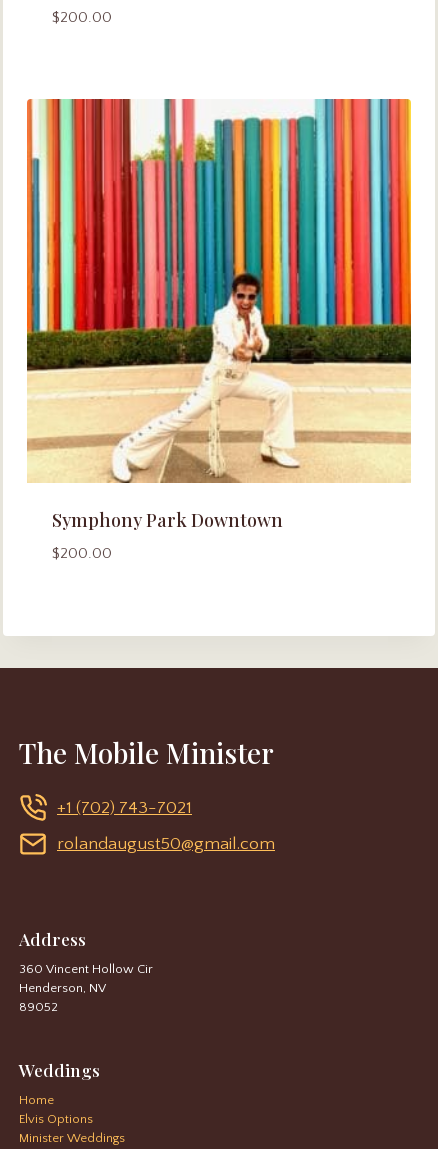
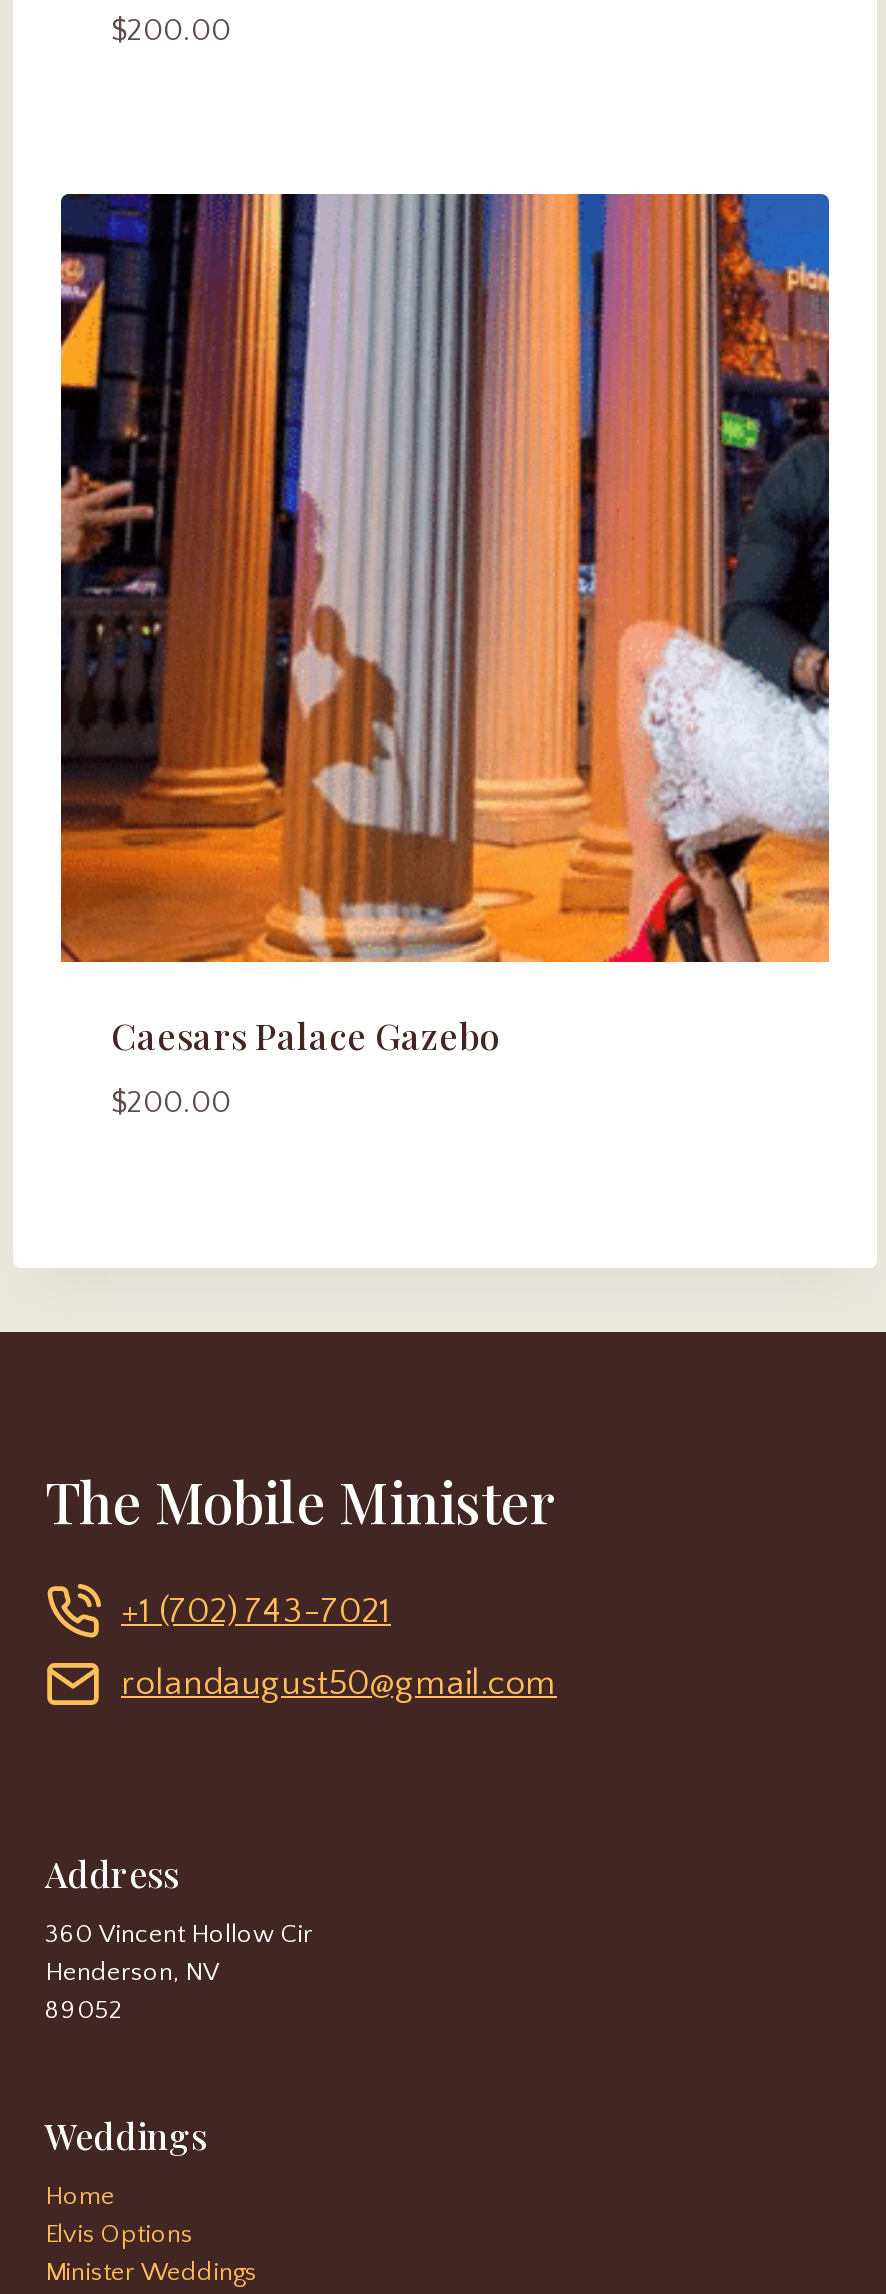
[26,98,412,532] [image] | Symphony Park Downtown -> [59,192,831,1060] [image] | Caesars Palace Gazebo

